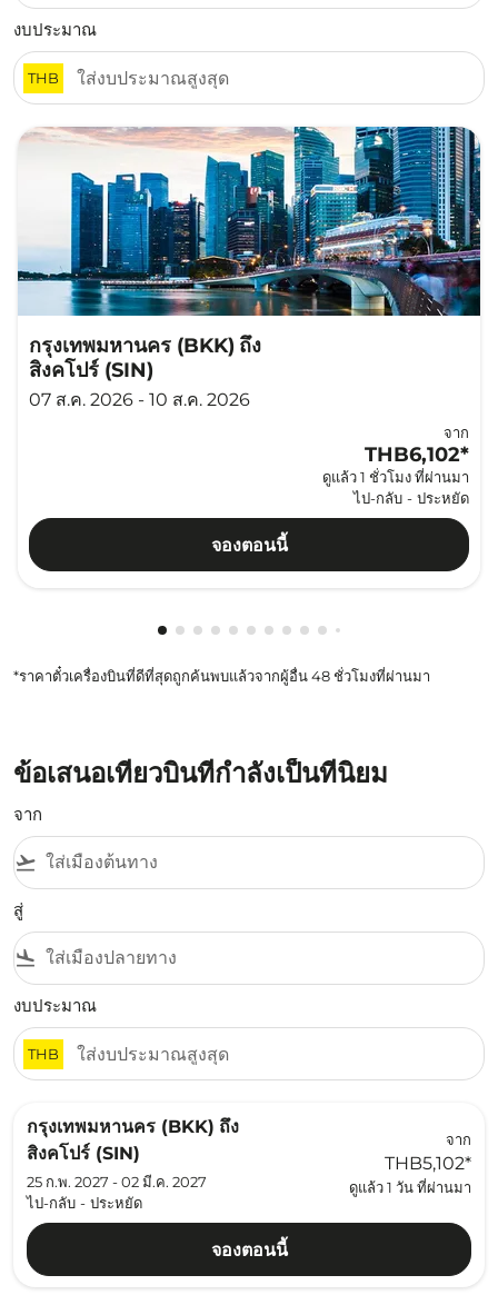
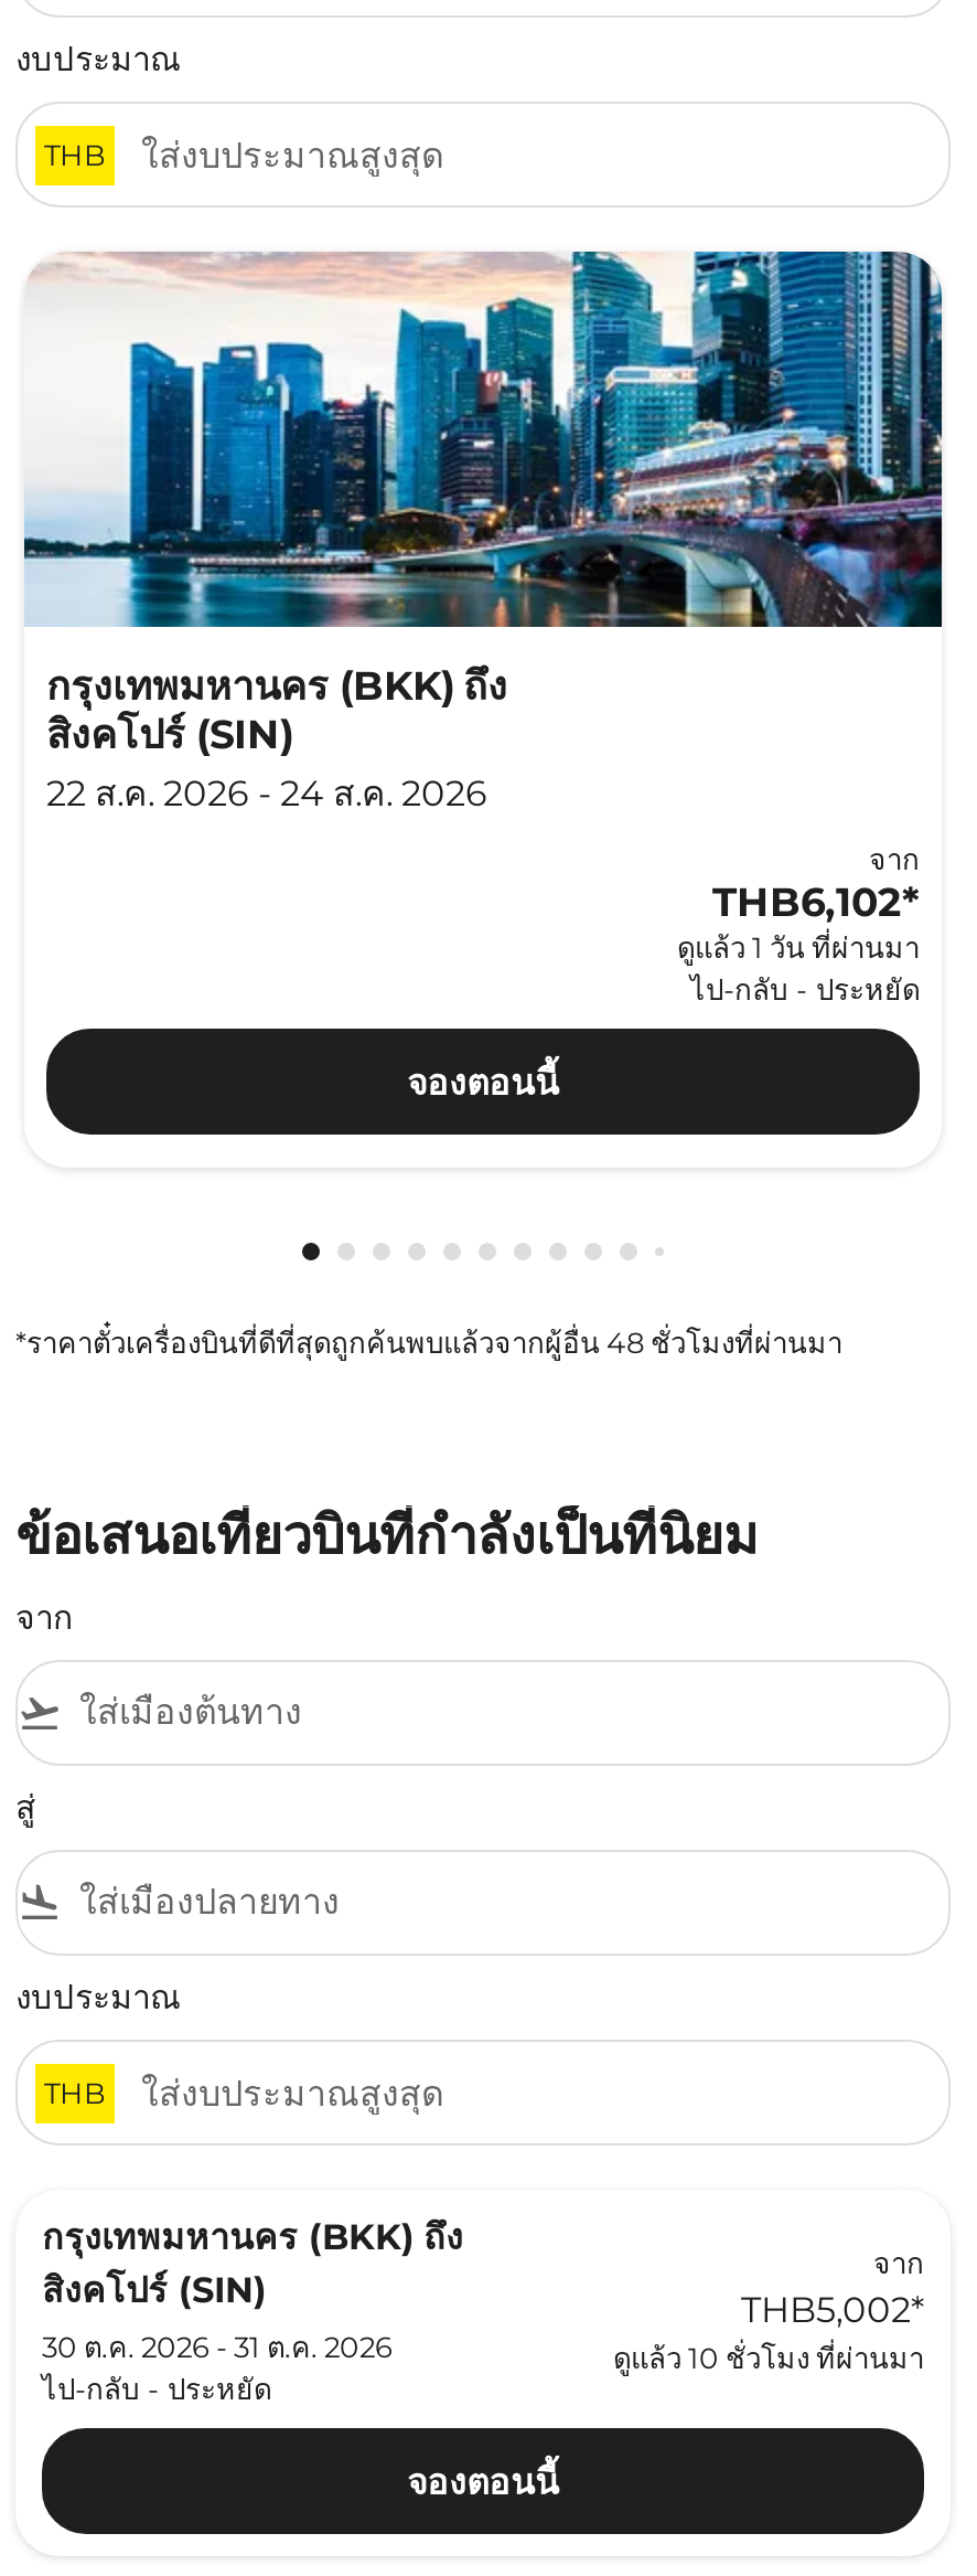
[29,389,250,410] 07 ส.ค. 2026 - 10 ส.ค. 2026 -> [46,773,487,815] 22 ส.ค. 2026 - 24 ส.ค. 2026
[322,468,469,486] ดูแล้ว 1 ชั่วโมง ที่ผ่านมา -> none
[385,1153,471,1174] THB5,102* -> [613,2289,924,2375] THB5,002* | ดูแล้ว 10 ชั่วโมง ที่ผ่านมา
[27,1173,207,1191] 25 ก.พ. 2027 - 02 มี.ค. 2027 -> [42,2329,393,2364] 30 ต.ค. 2026 - 31 ต.ค. 2026
moved [349,1178,471,1196] -> [677,929,920,965]: ดูแล้ว 1 วัน ที่ผ่านมา

